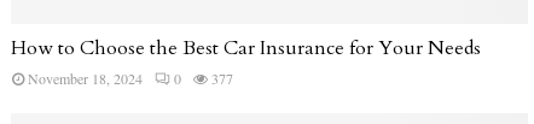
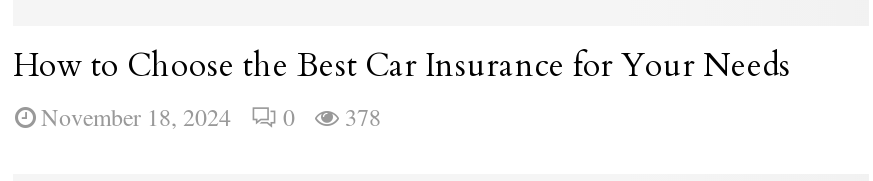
[28,69,233,88] November 18, 2024 0 377 -> [41,100,381,132] November 18, 2024 0 378

